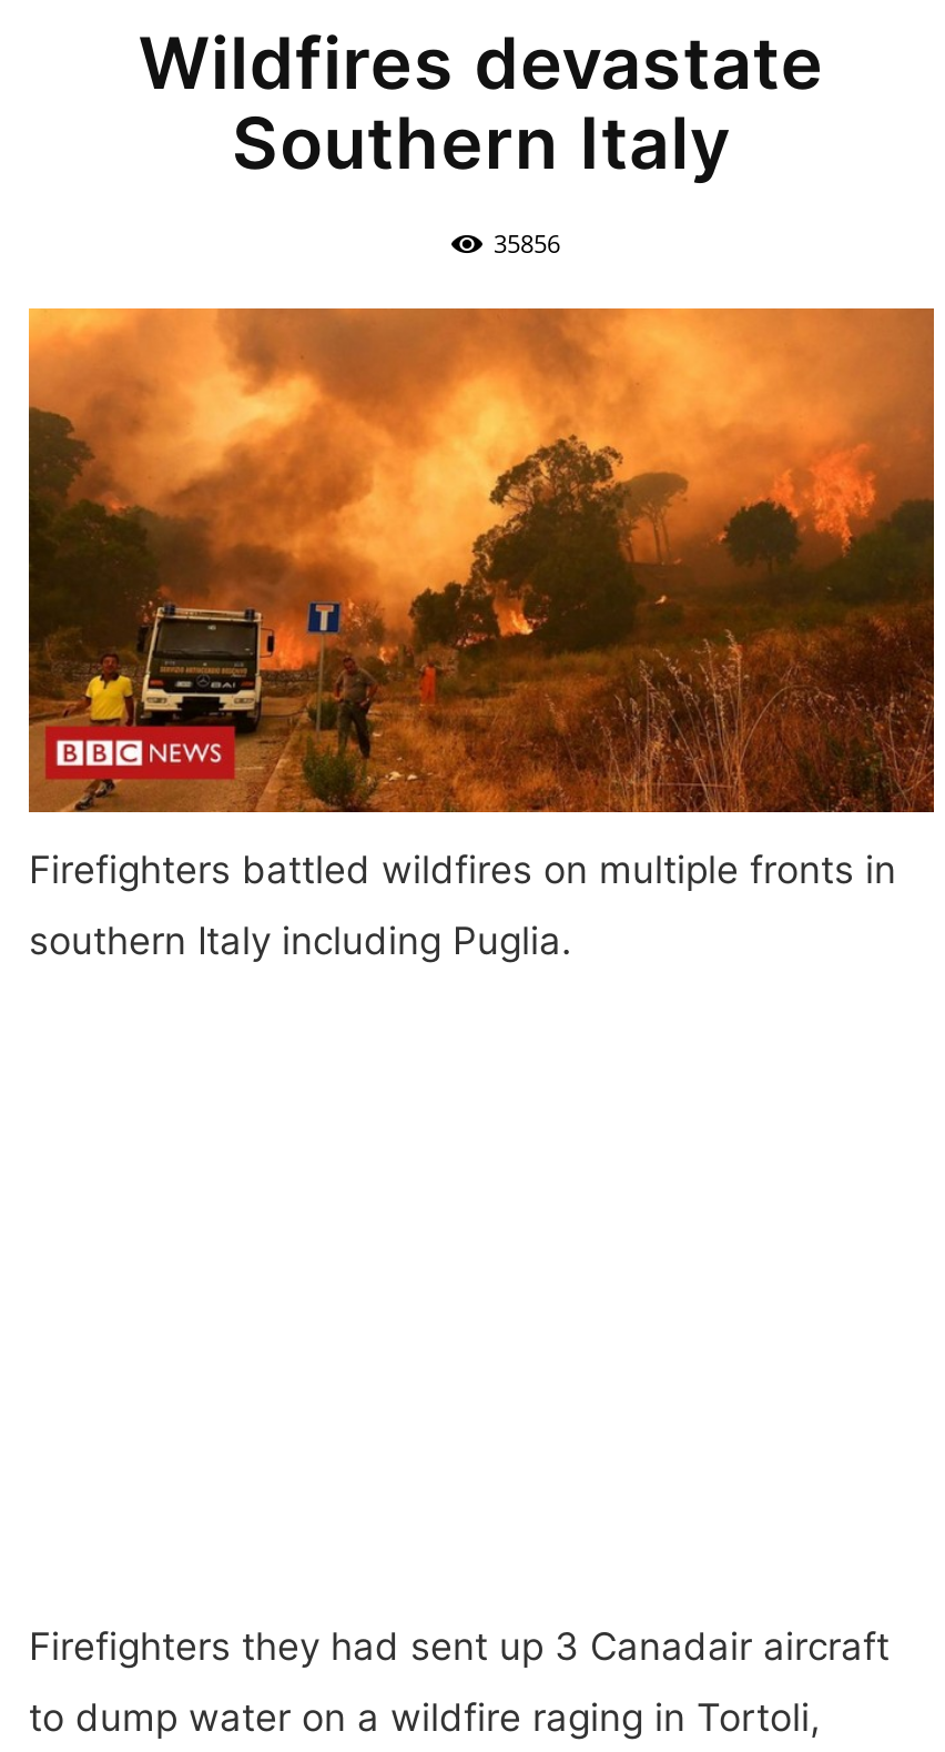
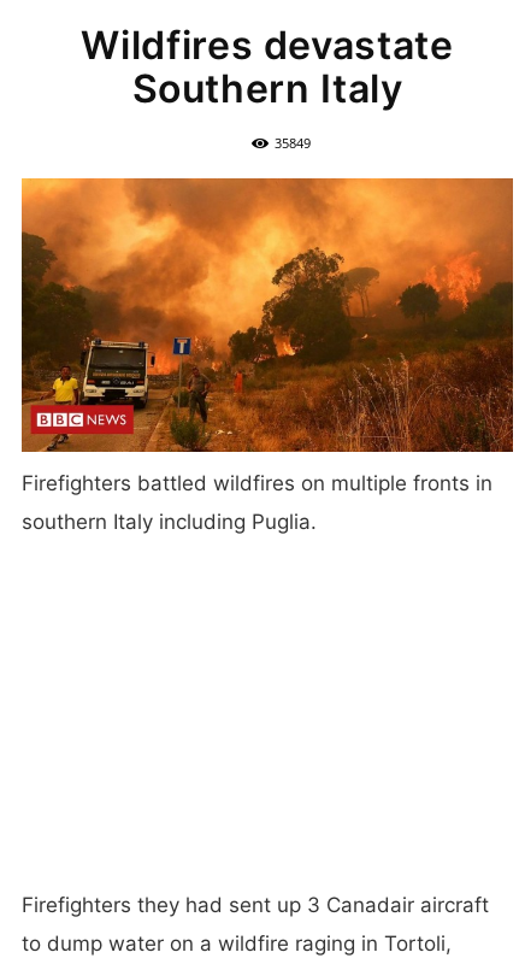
[494,226,560,260] 35856 -> [274,134,310,152] 35849

